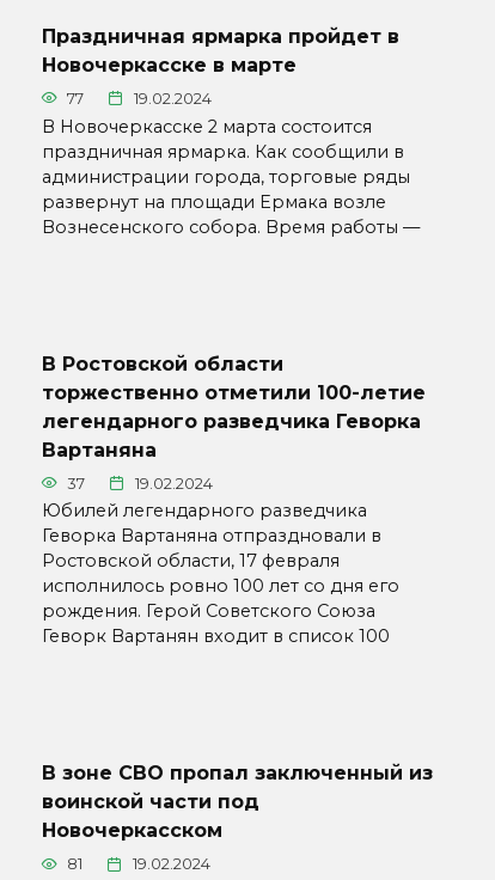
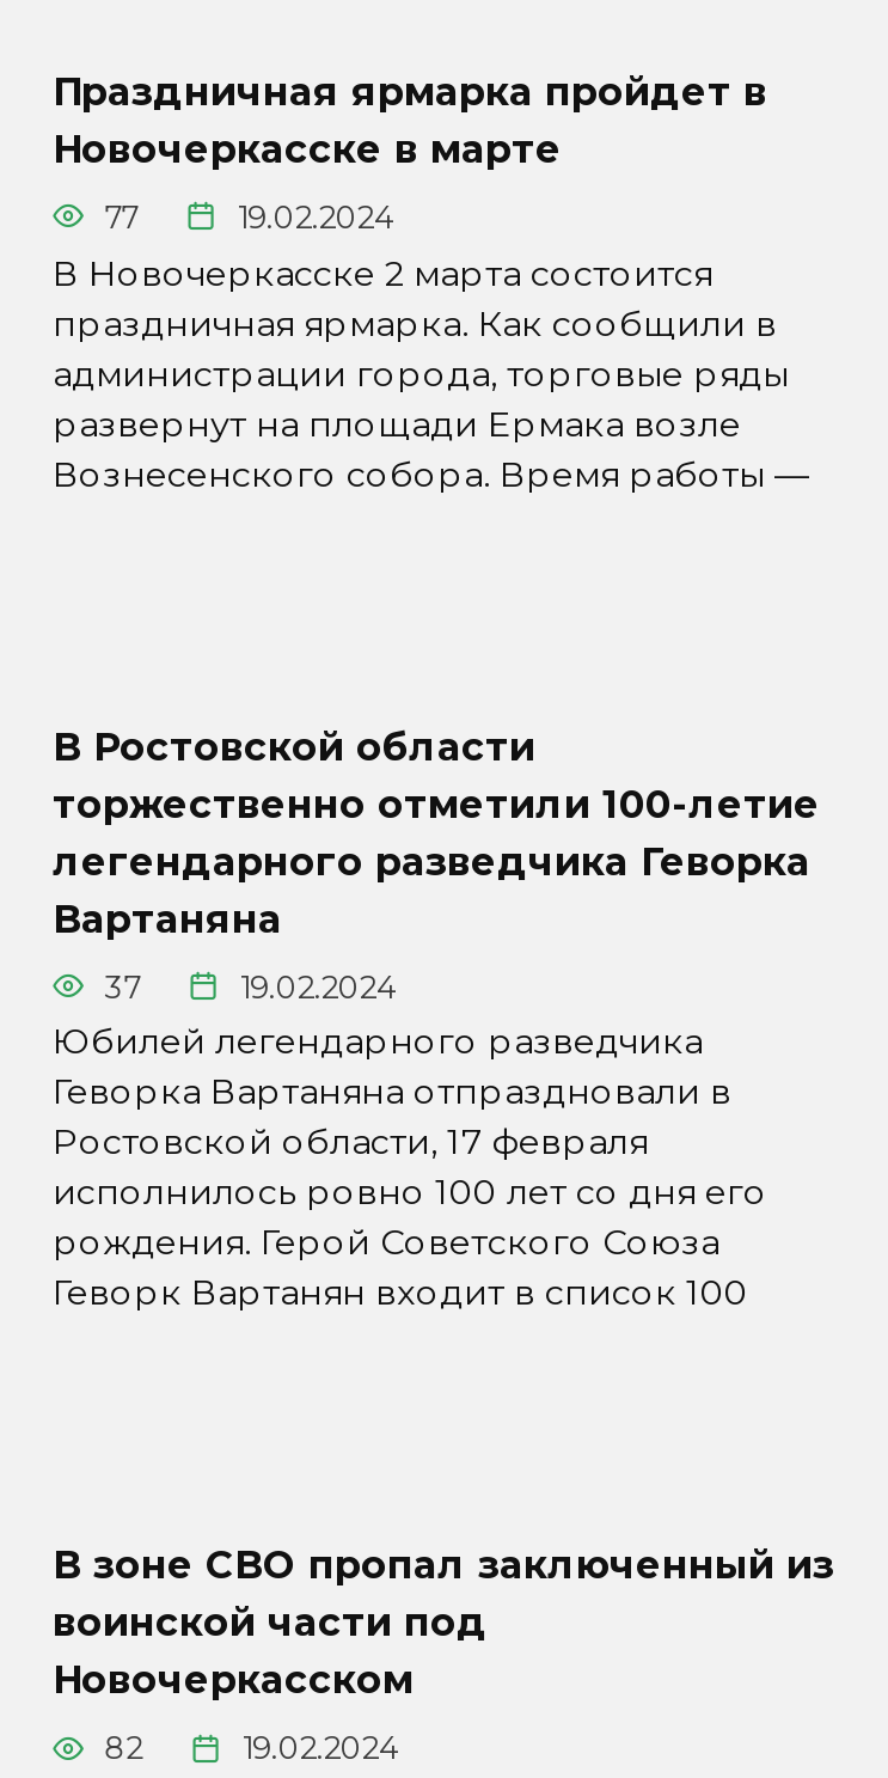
[67,855,83,873] 81 -> [104,1731,143,1767] 82

